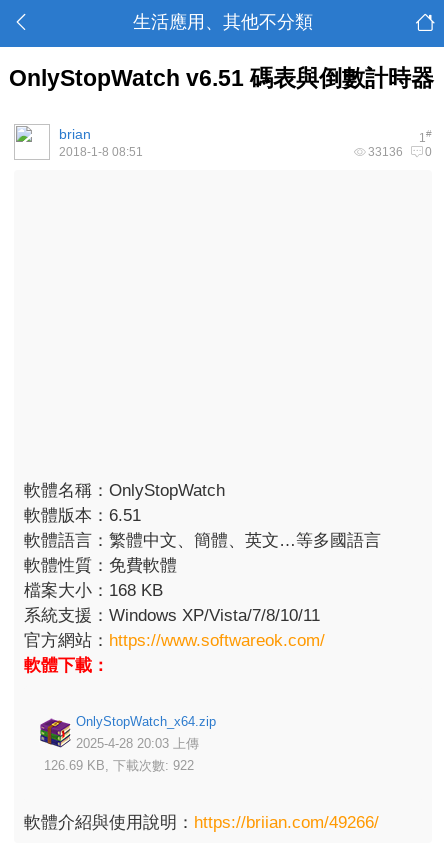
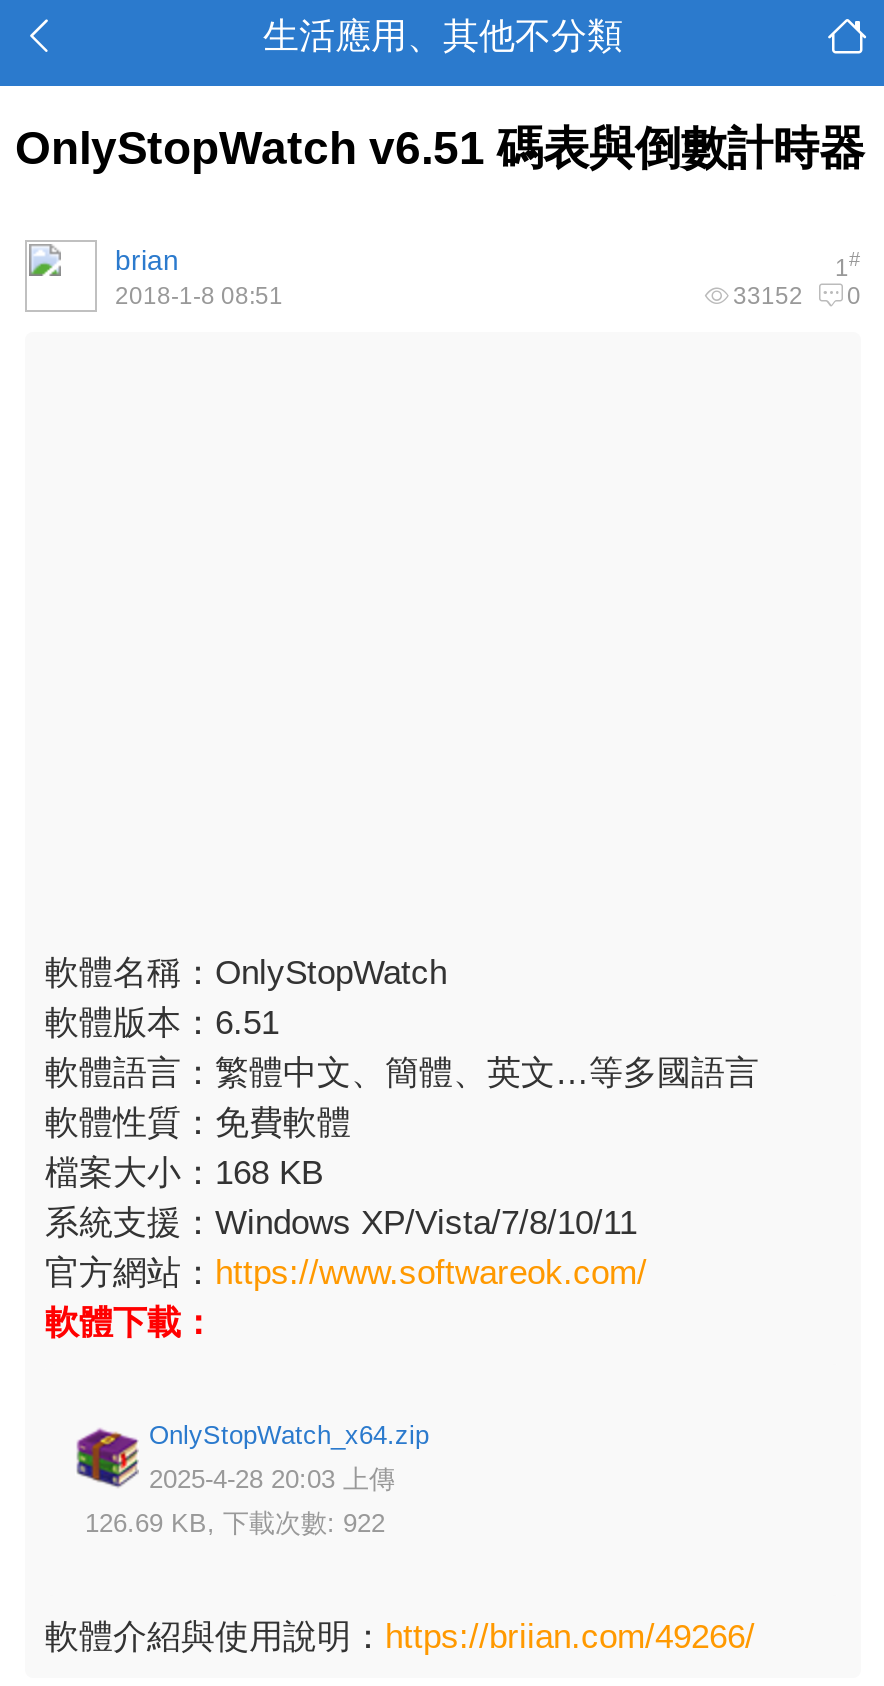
[368,145,432,159] 33136 0 -> [733,282,861,310] 33152 0

